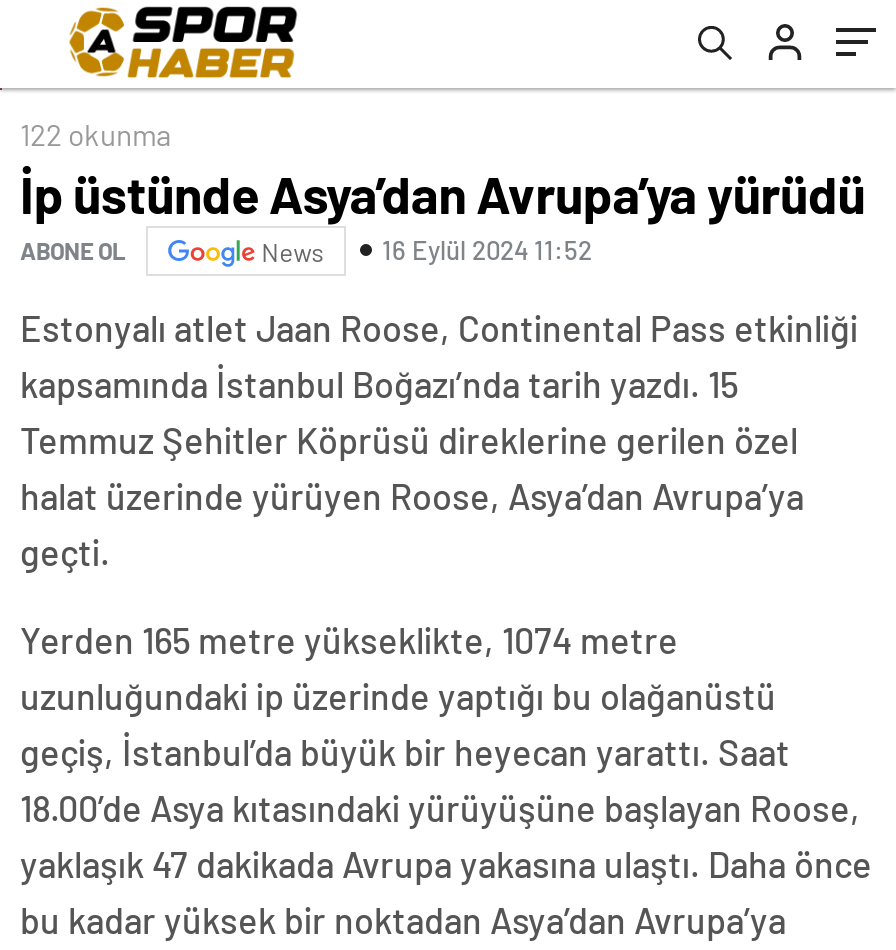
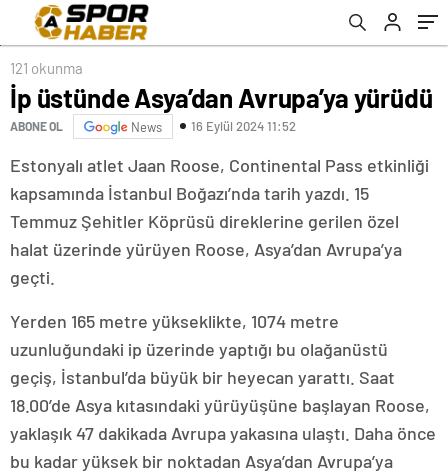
[20,115,172,151] 122 okunma -> [10,58,83,76] 121 okunma

